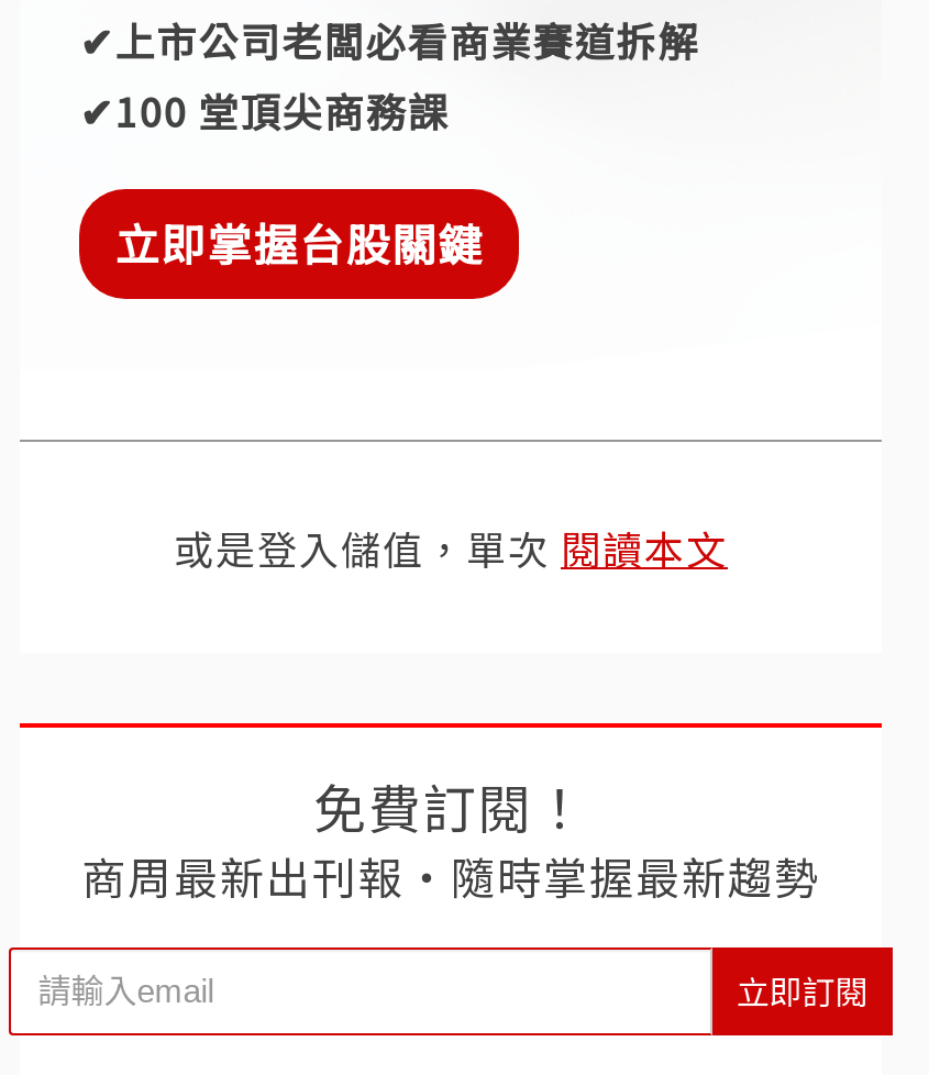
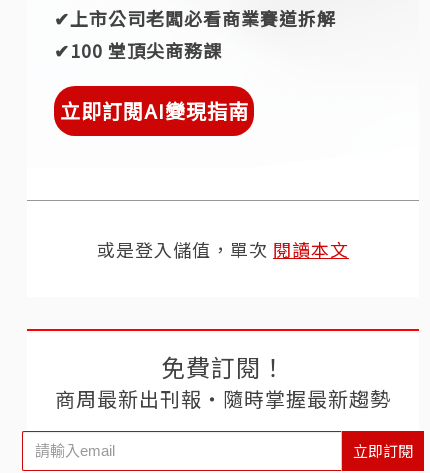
[115,211,484,274] 立即掌握台股關鍵 -> [60,96,249,125] 立即訂閱AI變現指南

